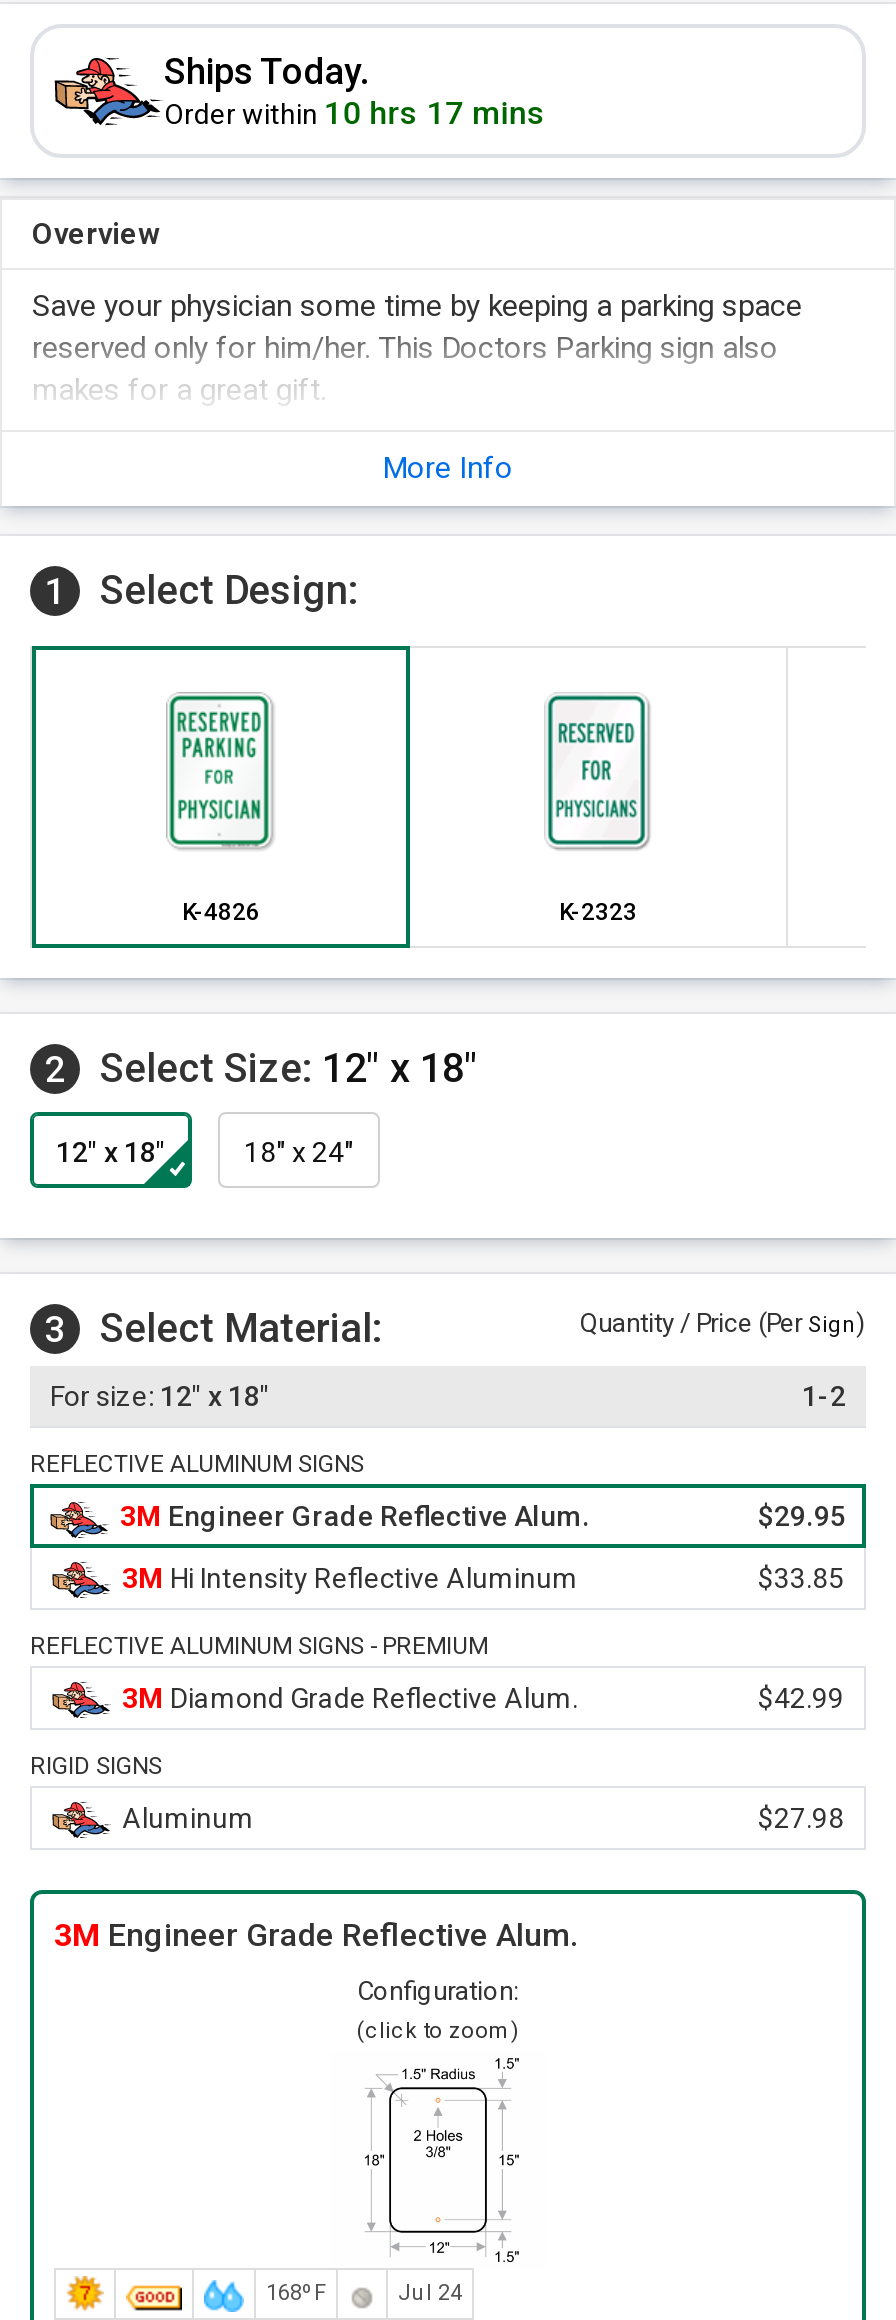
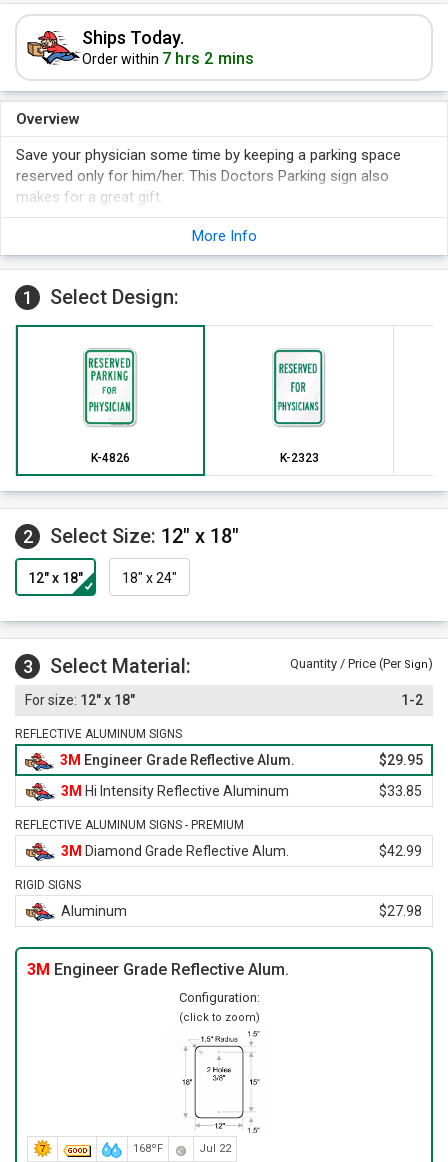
[164,94,546,132] Order within 10 hrs 17 mins -> [82,49,254,68] Order within 7 hrs 2 mins
[398,2280,462,2306] Jul 24 -> [199,1142,231,1155] Jul 22

